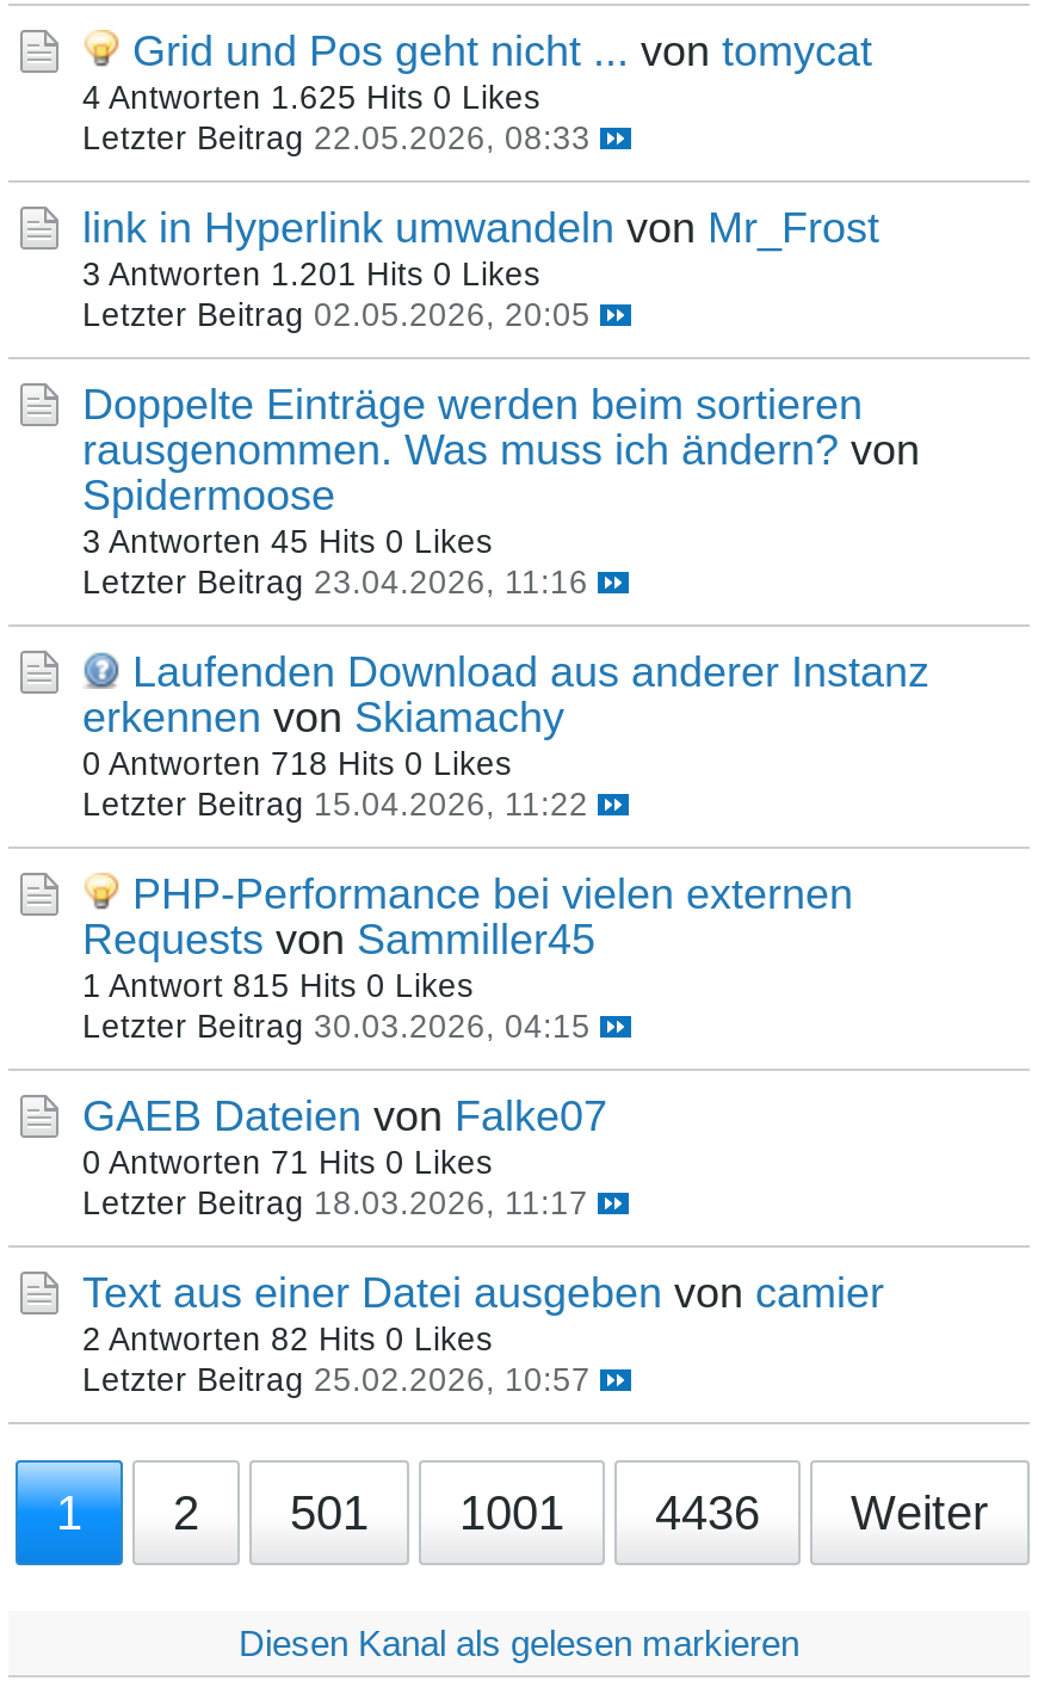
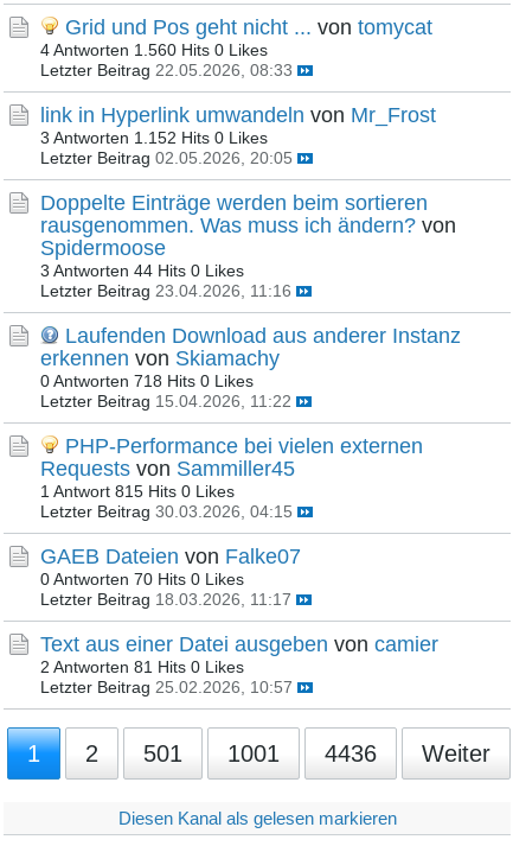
[82,80,540,116] 4 Antworten 1.625 Hits 0 Likes -> [40,42,268,59] 4 Antworten 1.560 Hits 0 Likes
[82,257,540,293] 3 Antworten 1.201 Hits 0 Likes -> [40,129,268,147] 3 Antworten 1.152 Hits 0 Likes
[82,524,493,560] 3 Antworten 45 Hits 0 Likes -> [40,262,244,280] 3 Antworten 44 Hits 0 Likes
[82,1145,493,1181] 0 Antworten 71 Hits 0 Likes -> [40,571,244,589] 0 Antworten 70 Hits 0 Likes
[82,1322,493,1358] 2 Antworten 82 Hits 0 Likes -> [40,659,244,676] 2 Antworten 81 Hits 0 Likes

